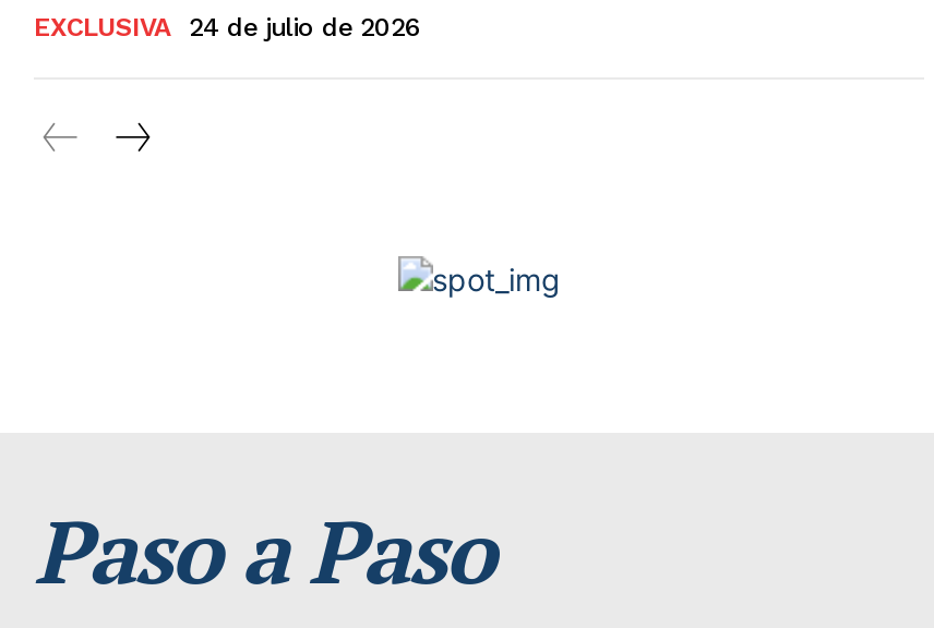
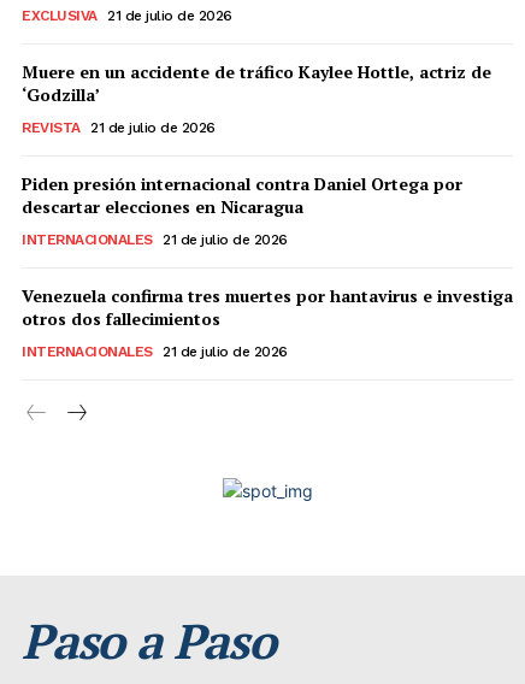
[189,13,421,43] 24 de julio de 2026 -> [22,8,513,361] 21 de julio de 2026 | Muere en un accidente de tráfico Kaylee Hottle, actriz de | ‘Godzilla’ | REVISTA | 21 de julio de 2026 | Piden presión internacional contra Daniel Ortega por | descartar elecciones en Nicaragua | INTERNACIONALES | 21 de julio de 2026 | Venezuela confirma tres muertes por hantavirus e investiga | otros dos fallecimientos | INTERNACIONALES | 21 de julio de 2026

